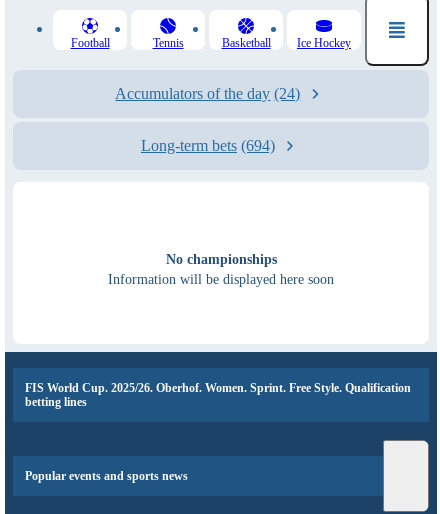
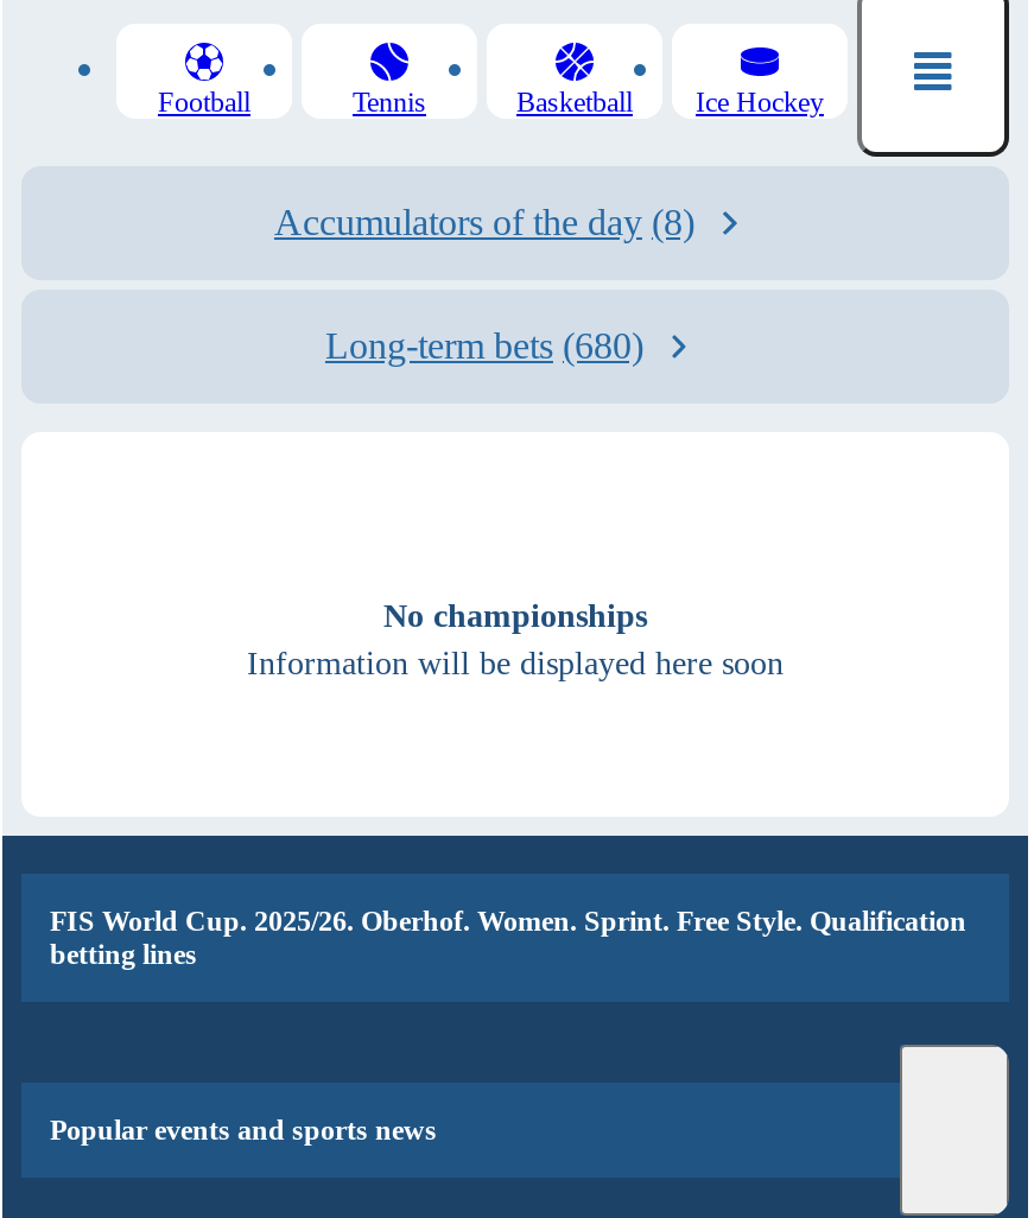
[115,85,300,102] Accumulators of the day (24) -> [274,202,694,242] Accumulators of the day (8)
[141,137,275,154] Long-term bets (694) -> [325,325,643,366] Long-term bets (680)

